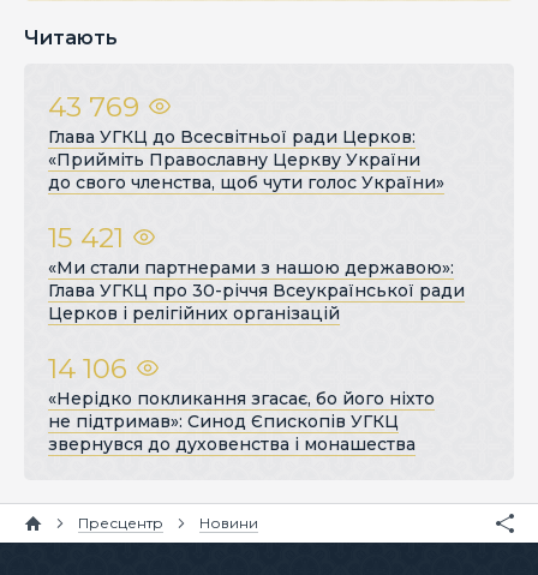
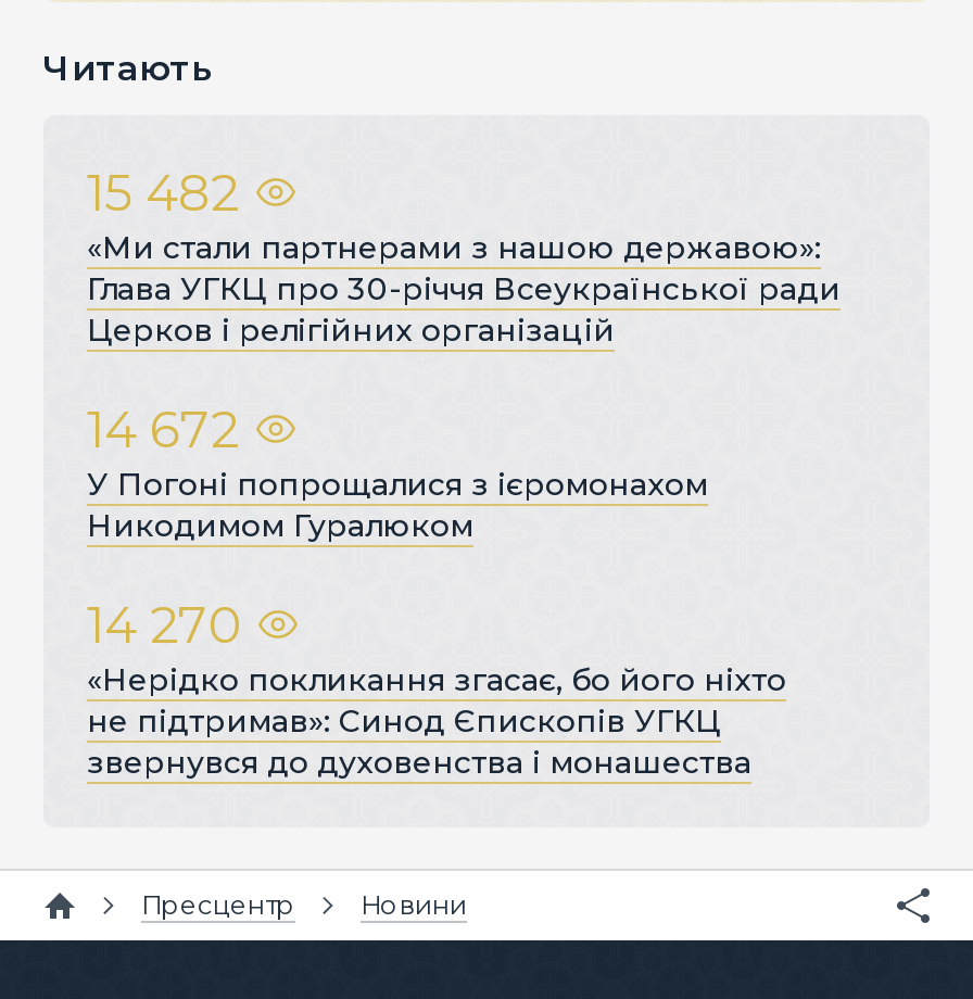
[48,91,444,255] 43 769 | Глава УГКЦ до Всесвітньої ради Церков: | «Прийміть Православну Церкву України | до свого членства, щоб чути голос України» | 15 421 -> [87,164,239,225] 15 482
moved [48,257,465,325] -> [87,229,841,351]: «Ми стали партнерами з нашою державою»: | Глава УГКЦ про 30-річчя Всеукраїнської ради | Церков і релігійних організацій
[48,352,127,386] 14 106 -> [87,400,708,657] 14 672 | У Погоні попрощалися з ієромонахом | Никодимом Гуралюком | 14 270

